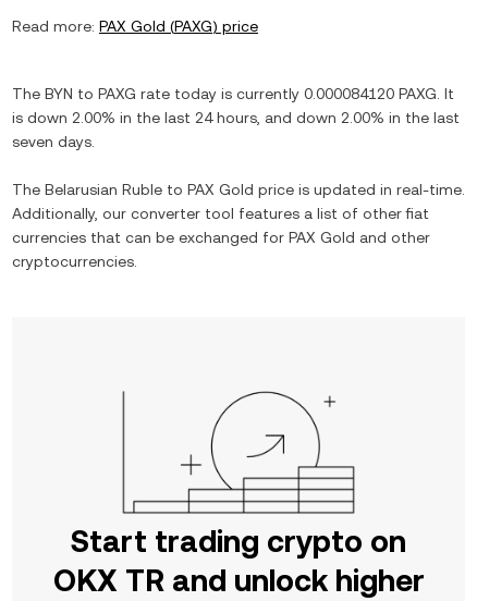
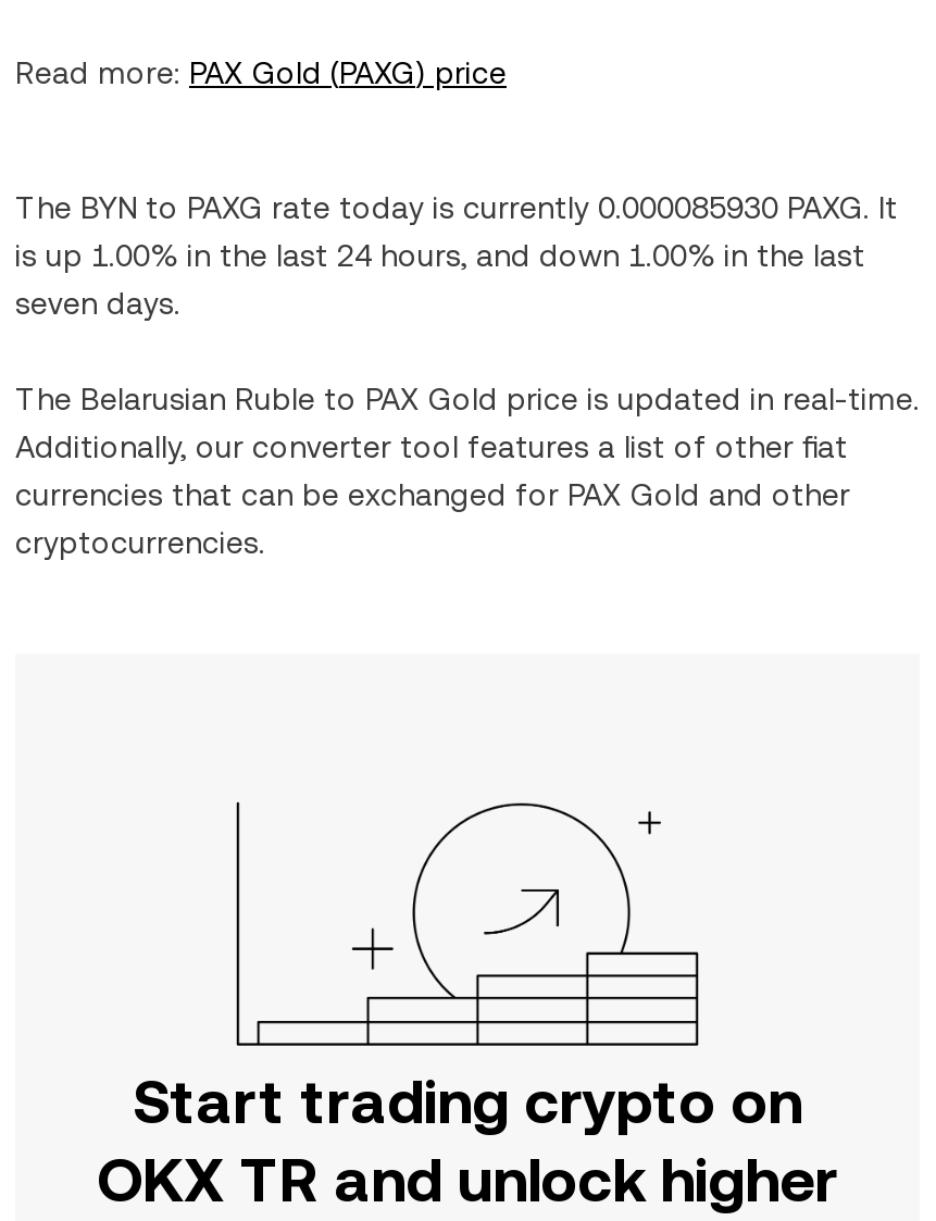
[12,85,454,102] The BYN to PAXG rate today is currently 0.000084120 PAXG. It -> [15,190,898,225] The BYN to PAXG rate today is currently 0.000085930 PAXG. It
[12,109,460,126] is down 2.00% in the last 24 hours, and down 2.00% in the last -> [15,238,865,273] is up 1.00% in the last 24 hours, and down 1.00% in the last

